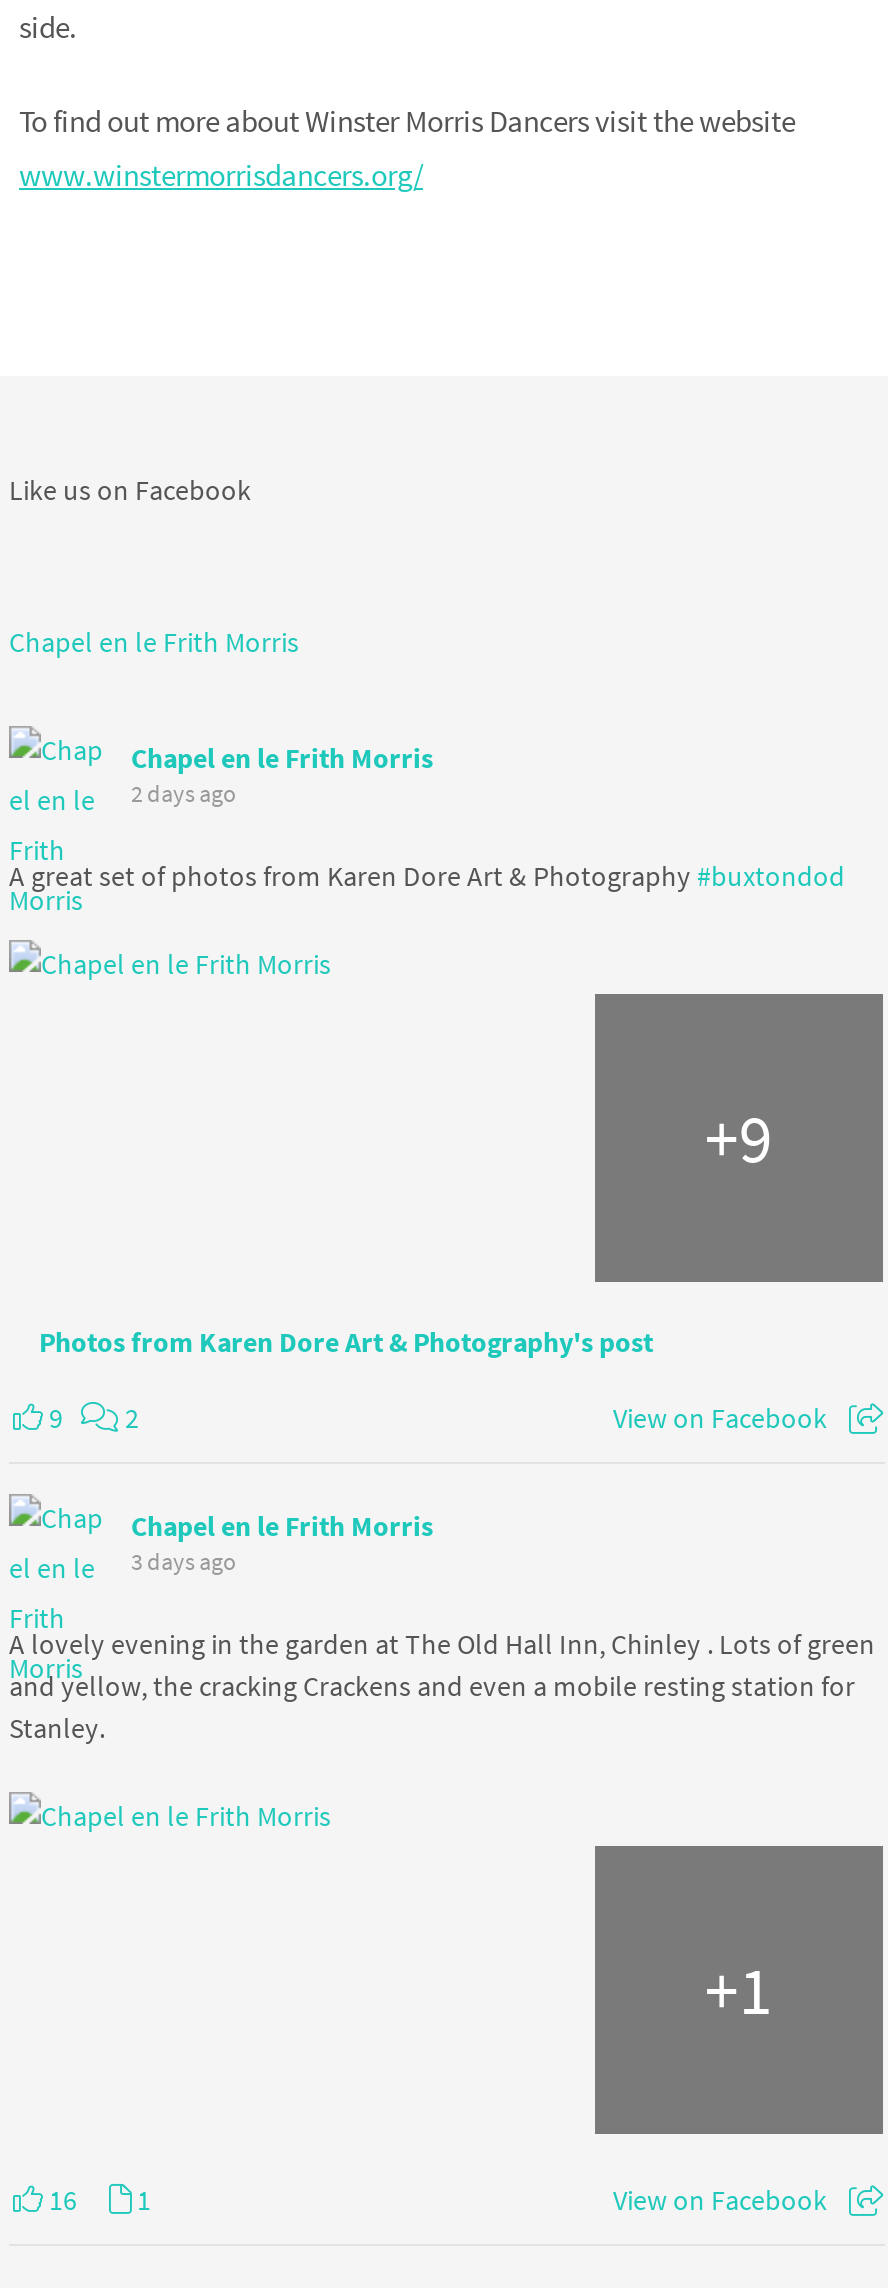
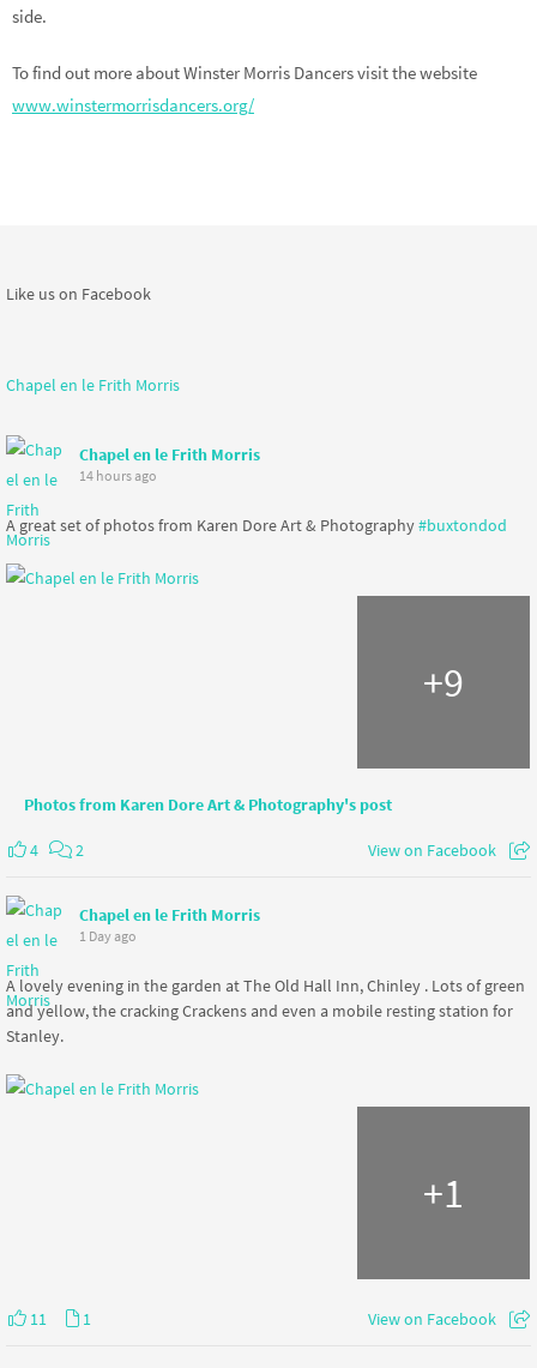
[131,777,237,807] 2 days ago -> [79,466,157,484] 14 hours ago
[49,1399,139,1435] 9 2 -> [30,839,84,860] 4 2
[131,1545,237,1575] 3 days ago -> [79,926,137,944] 1 Day ago
[49,2181,151,2217] 16 1 -> [30,1308,91,1329] 11 1

